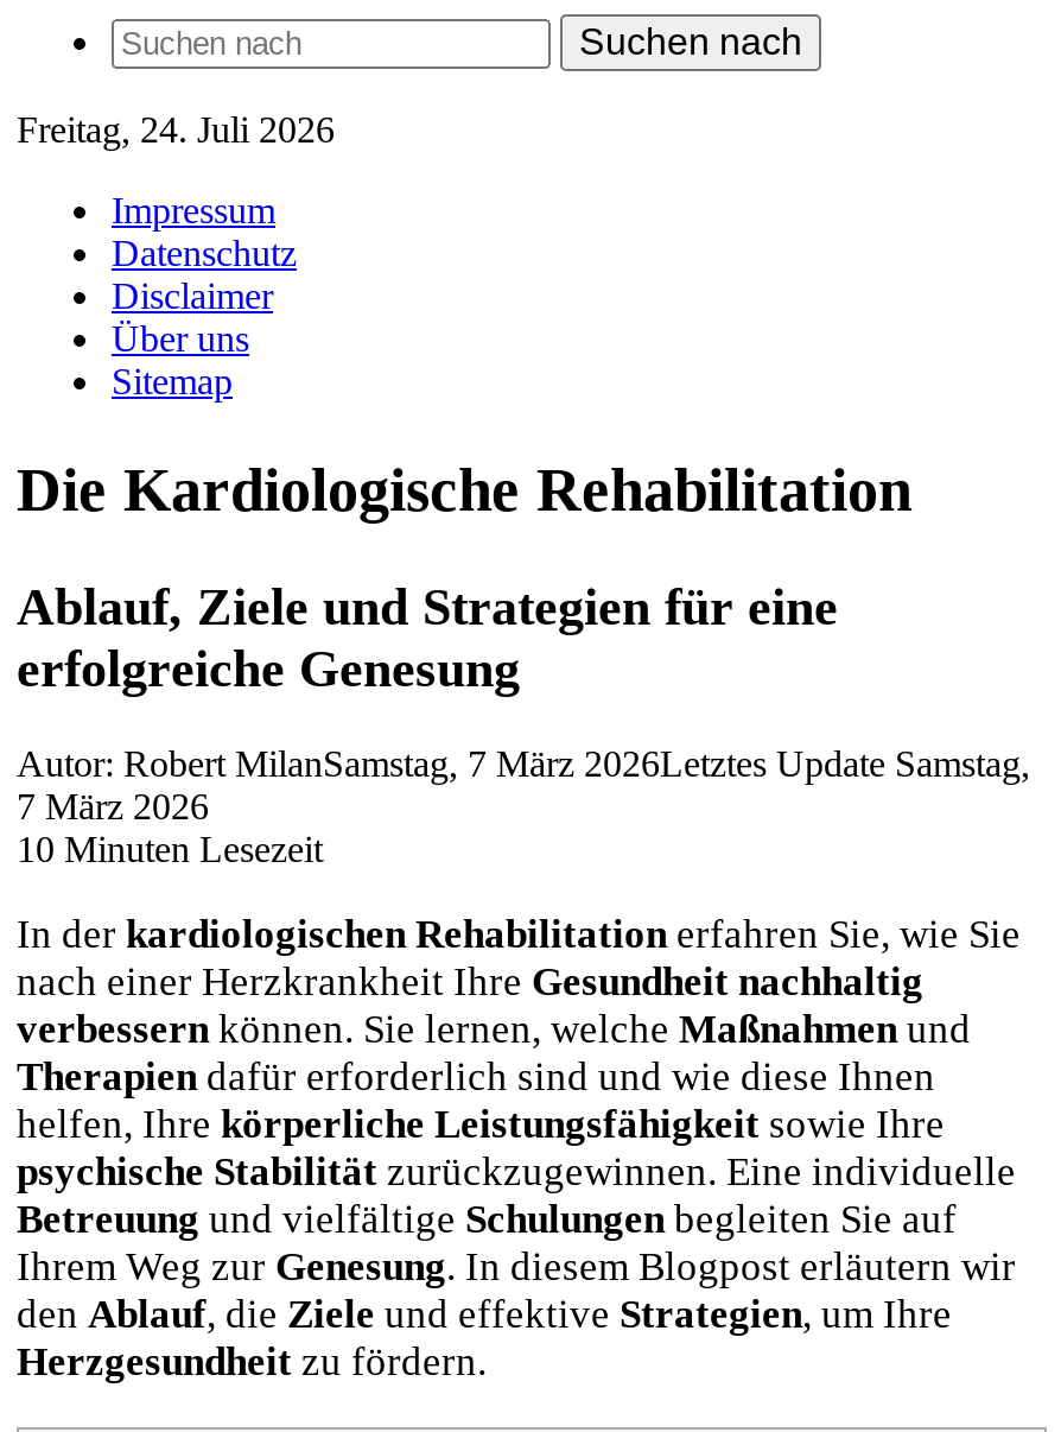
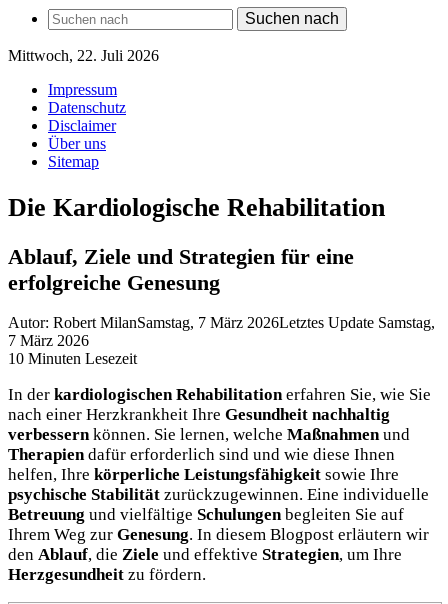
[17,109,335,150] Freitag, 24. Juli 2026 -> [8,47,159,64] Mittwoch, 22. Juli 2026

